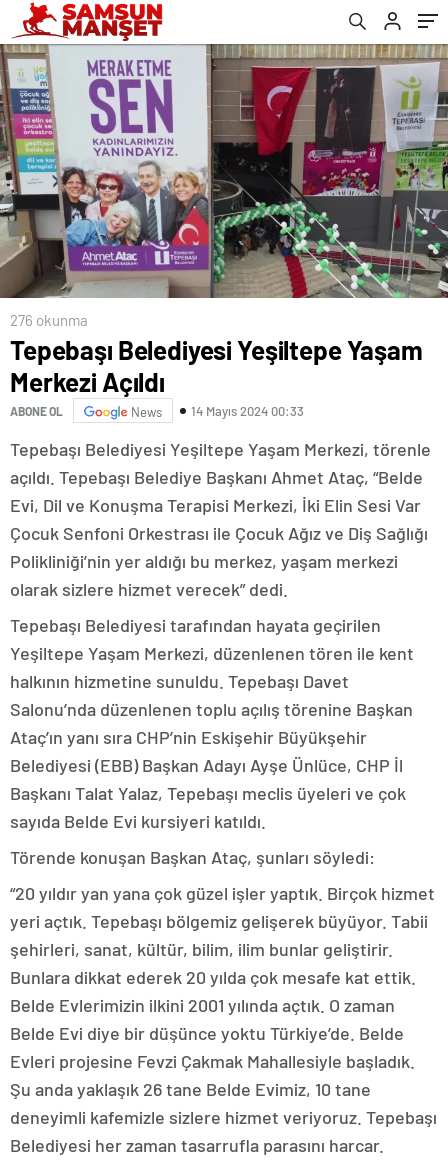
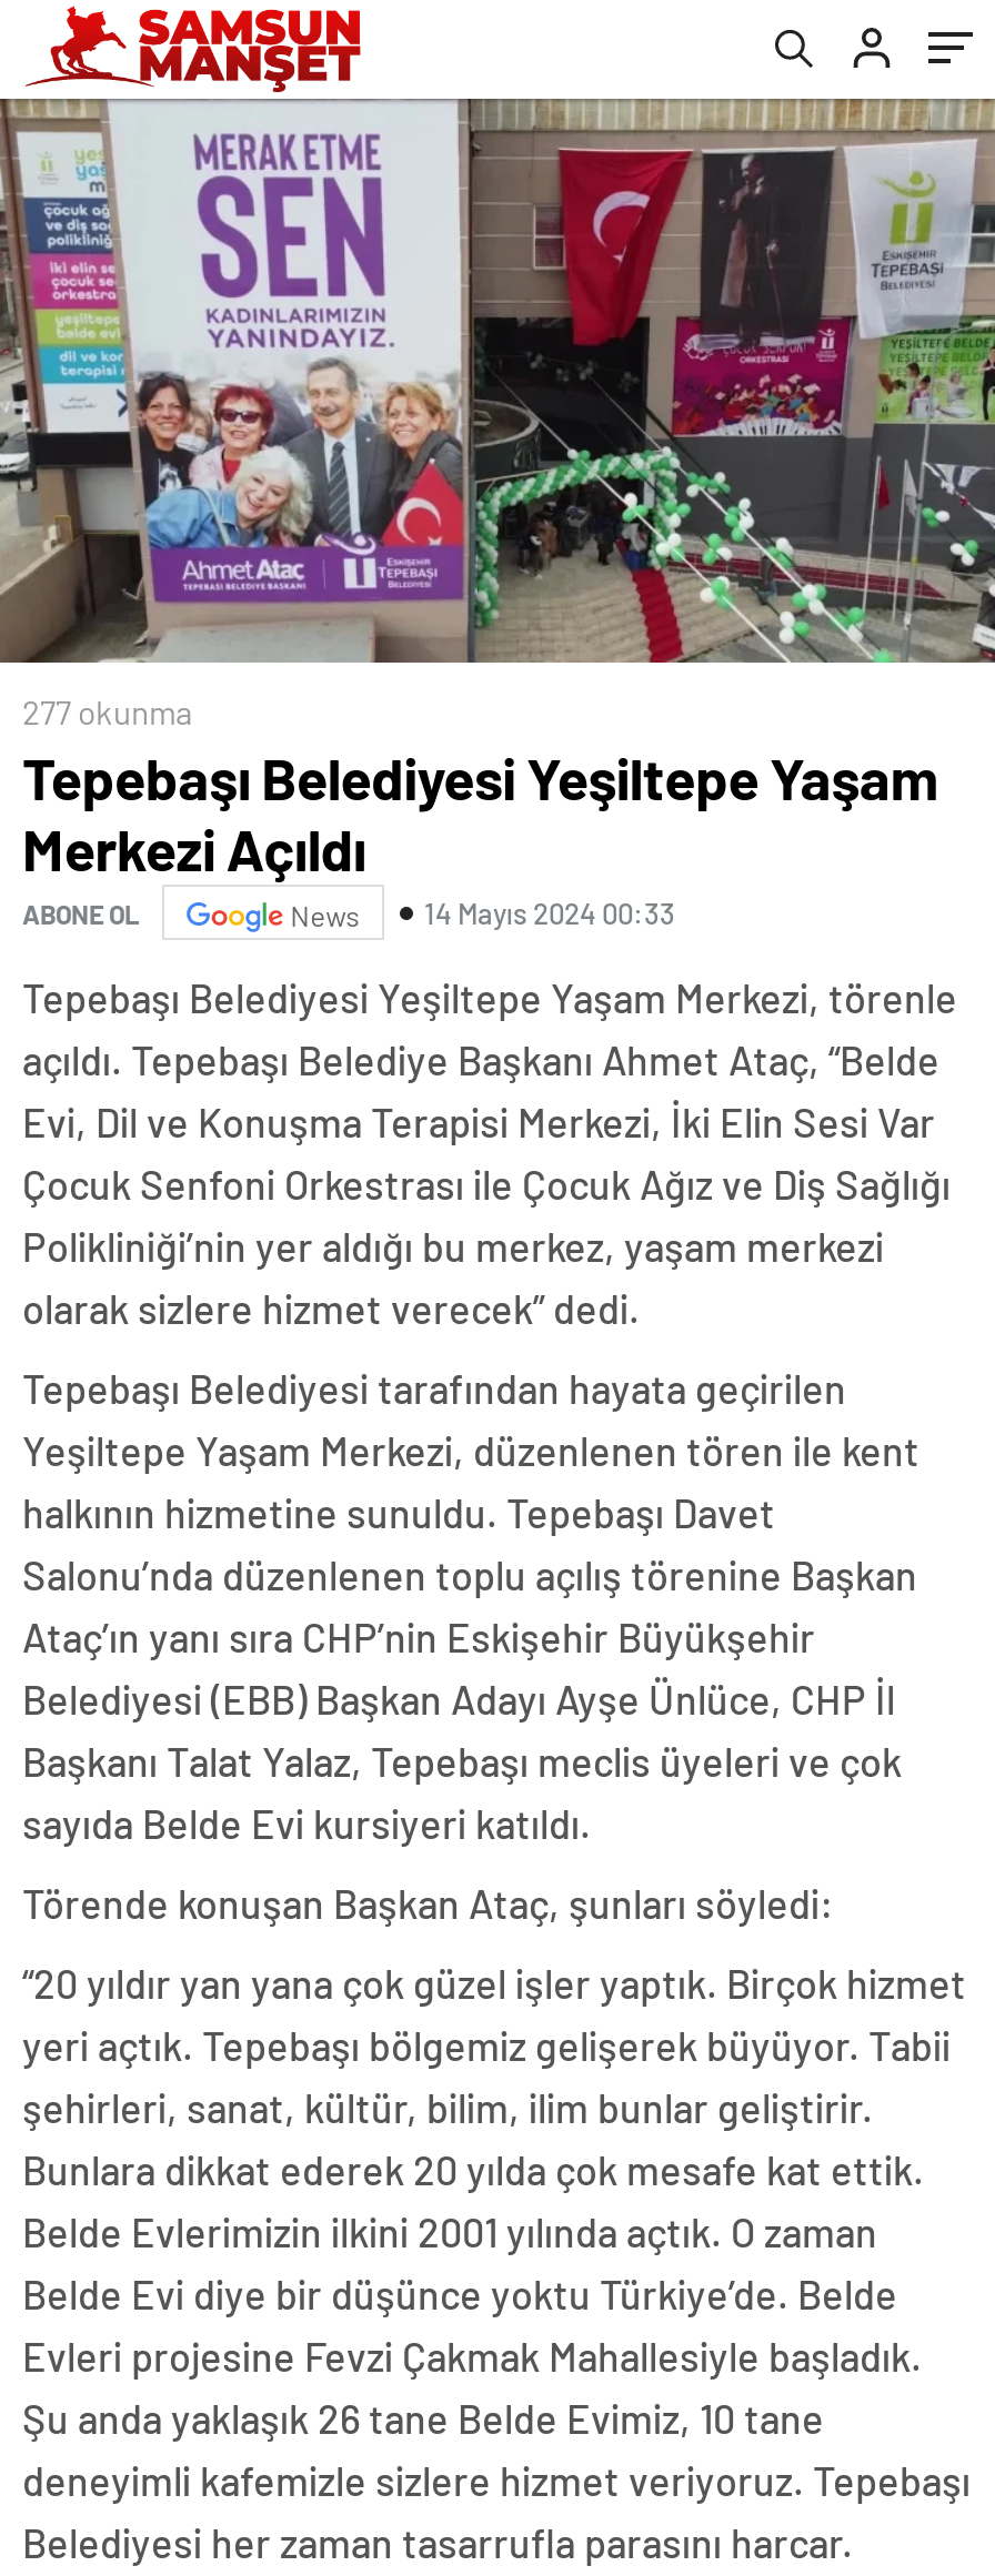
[10,311,88,329] 276 okunma -> [22,692,193,732] 277 okunma

